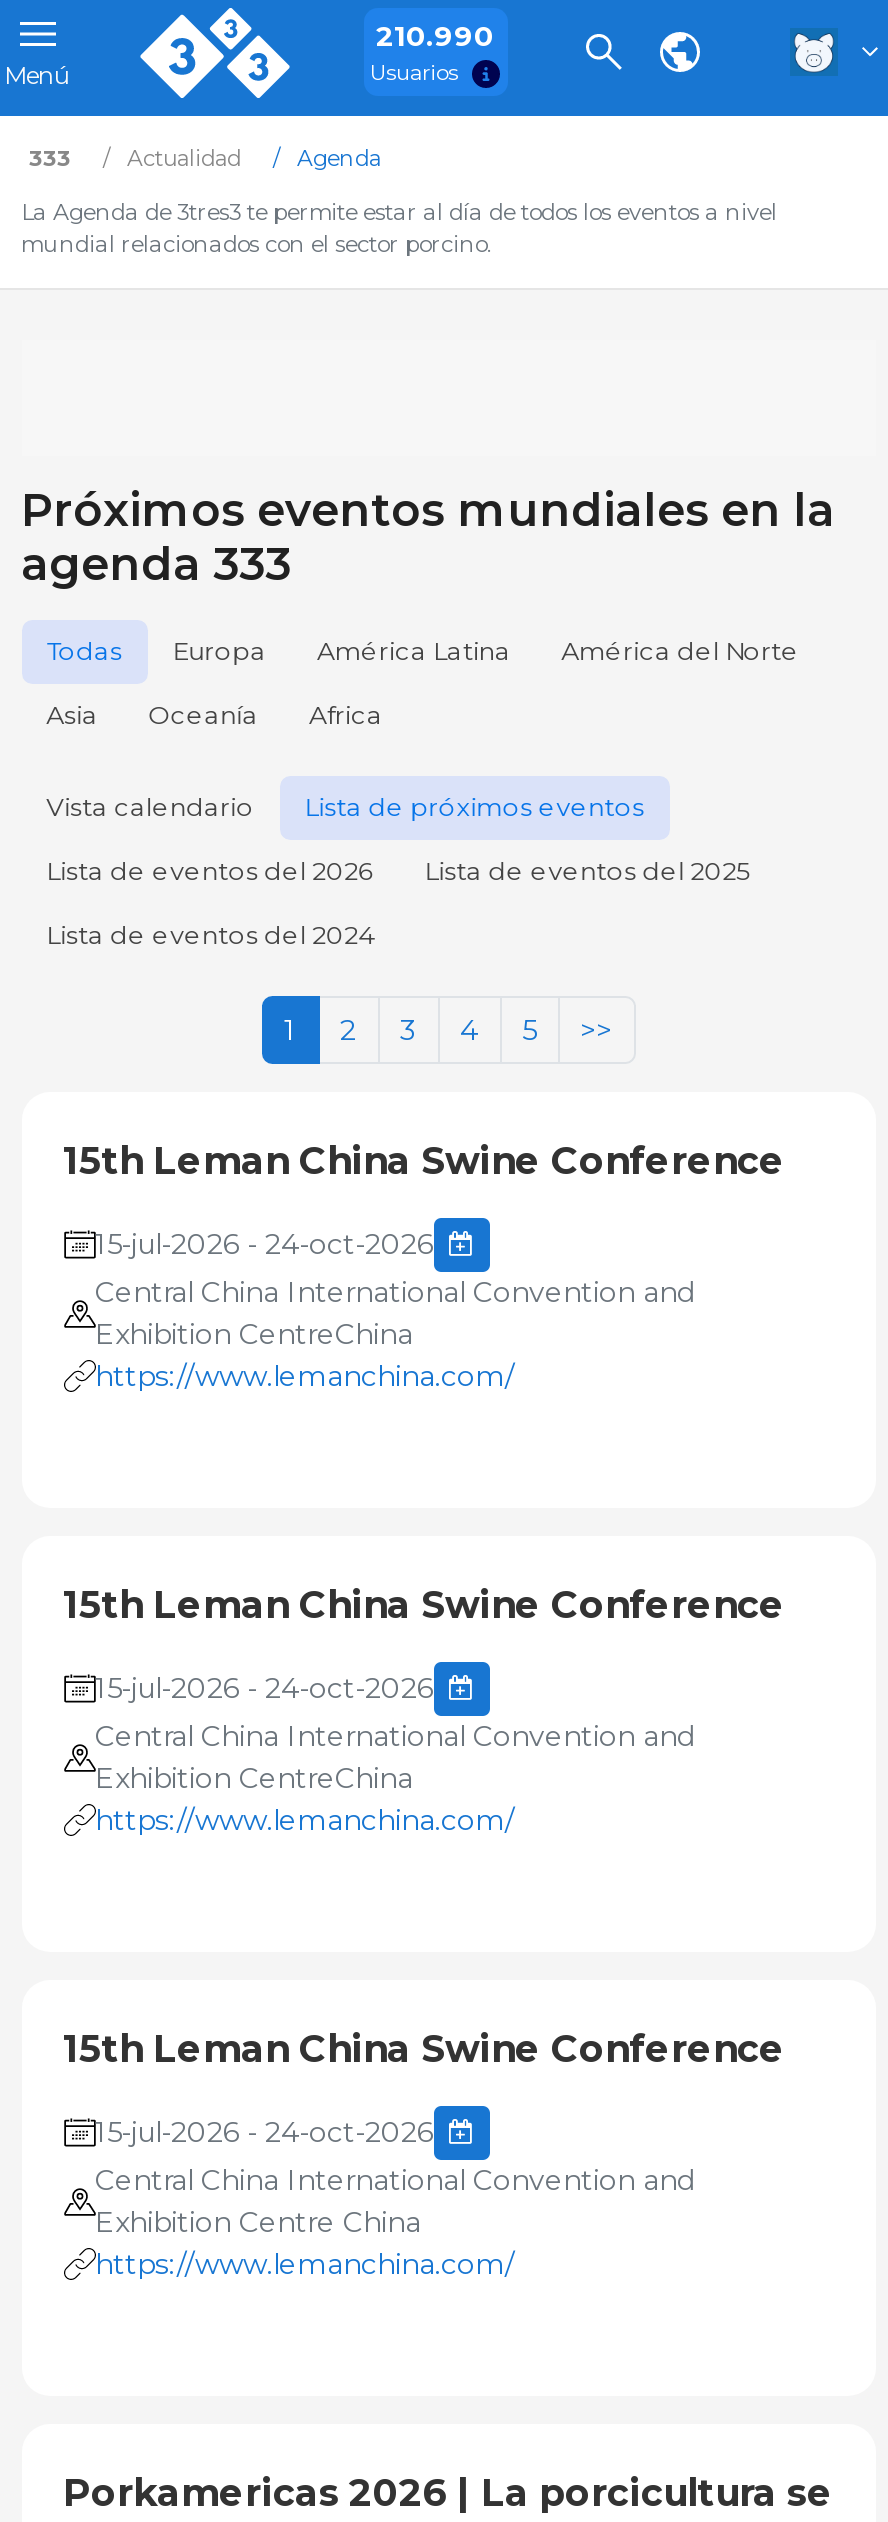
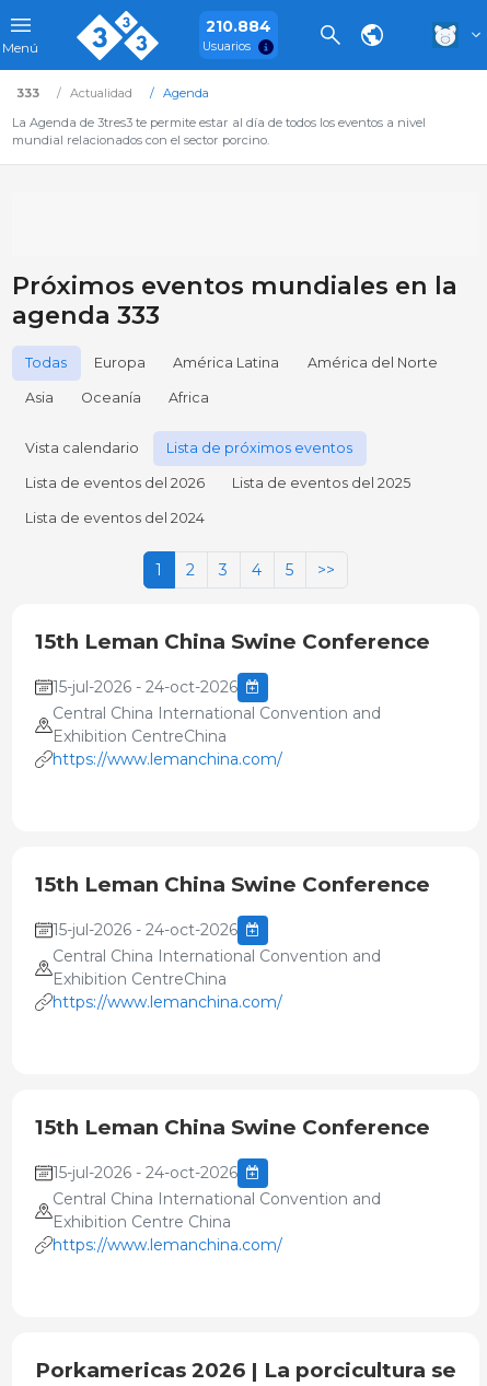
[376,17,494,53] 210.990 -> [205,16,271,36] 210.884

